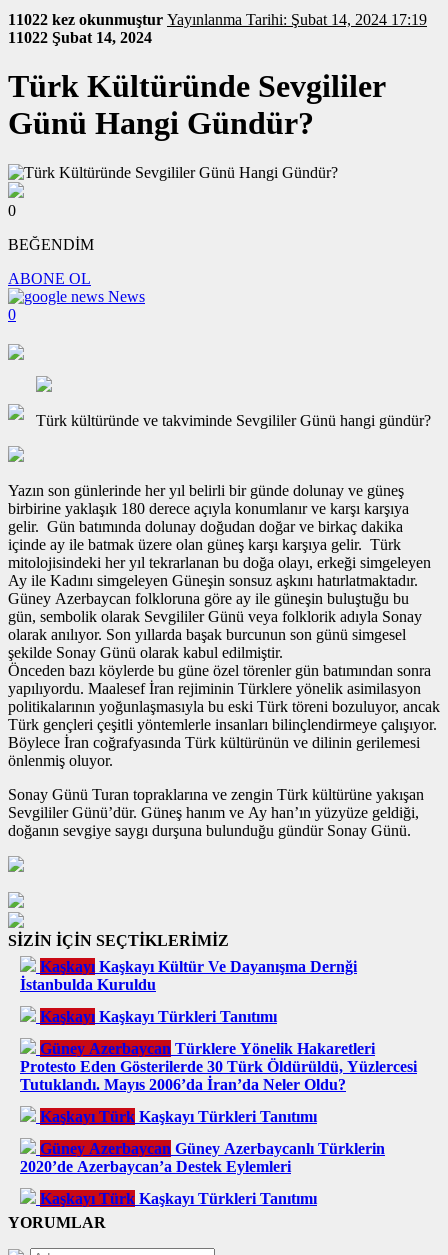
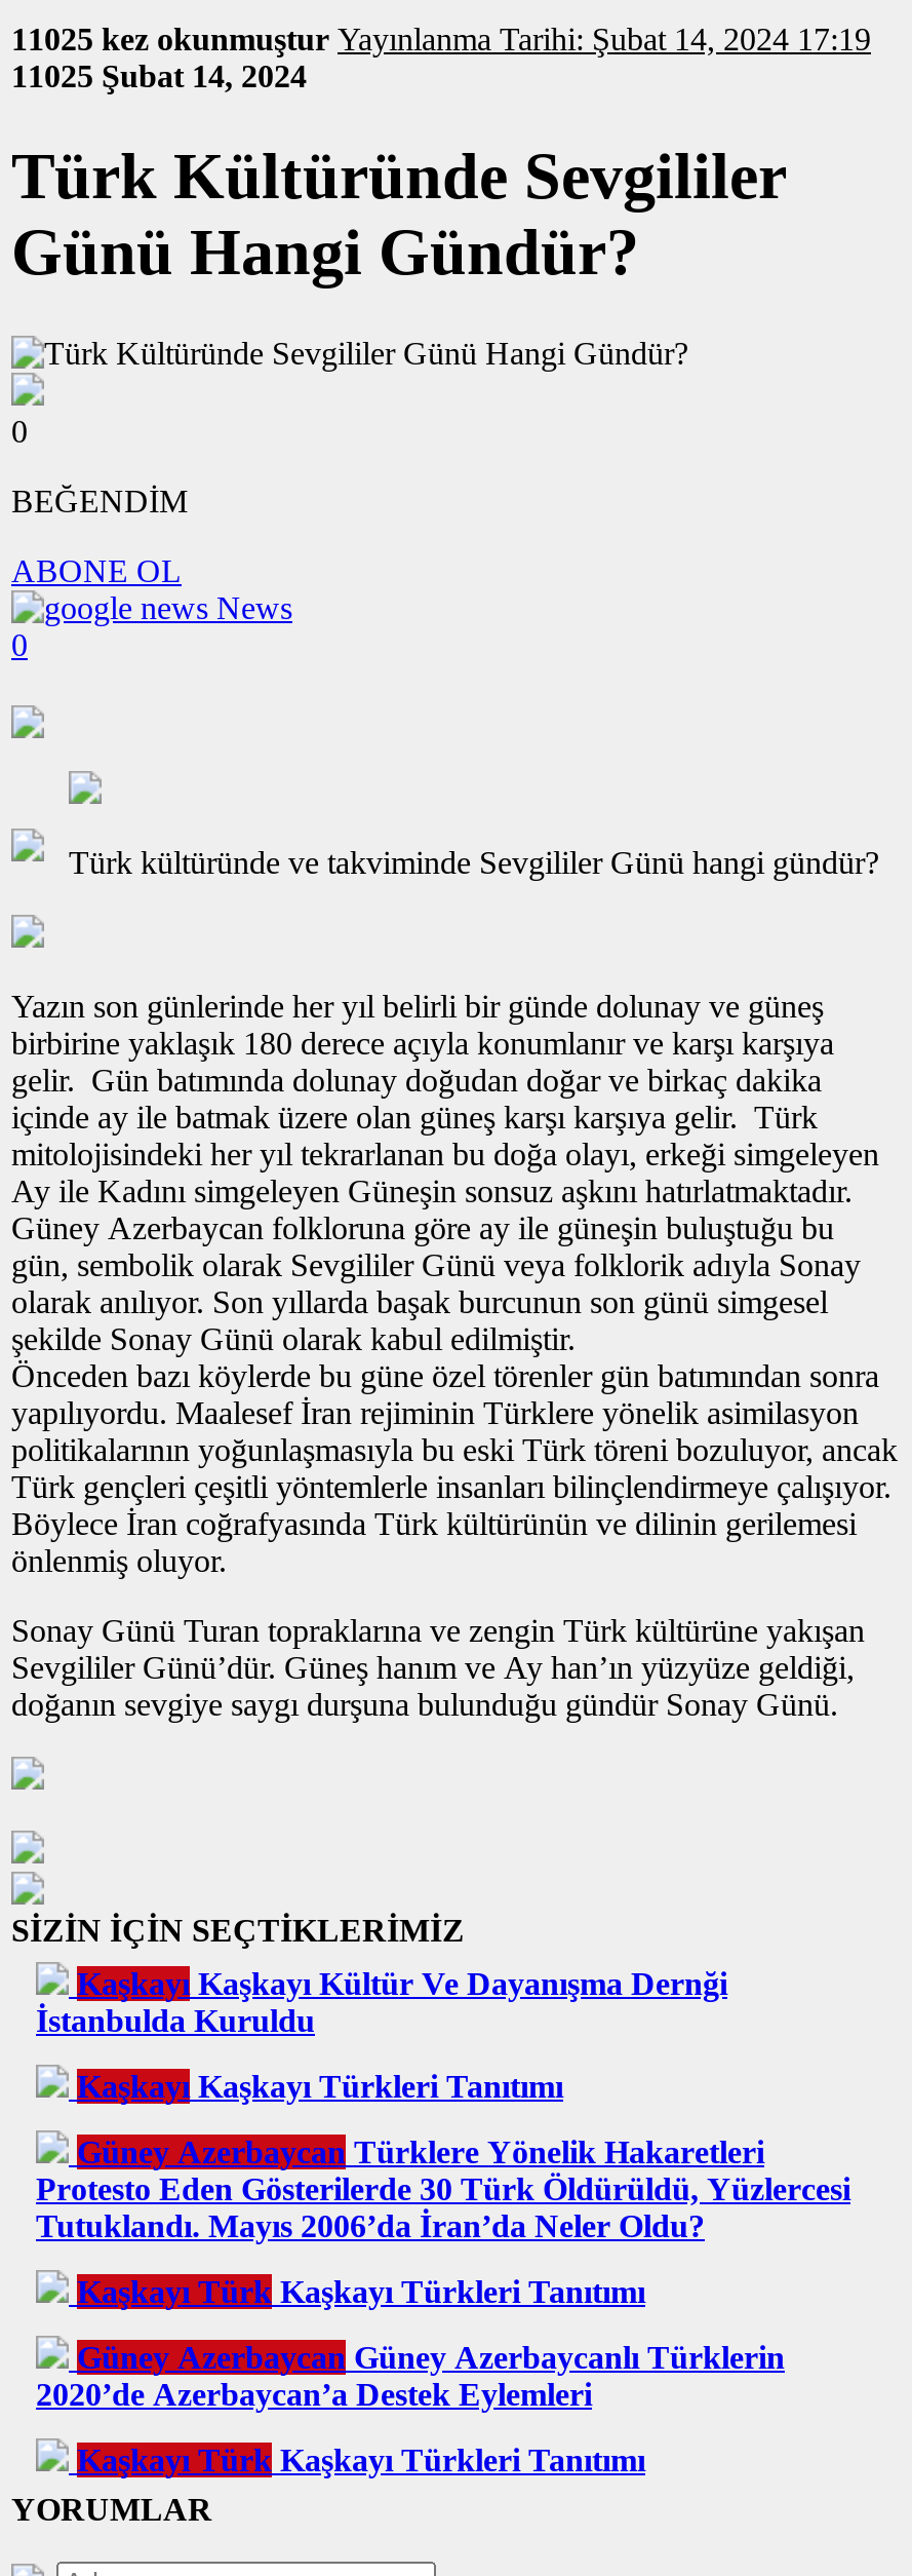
[8,11,167,28] 11022 kez okunmuştur -> [11,22,338,56] 11025 kez okunmuştur
[8,29,152,46] 11022 Şubat 14, 2024 -> [11,59,307,93] 11025 Şubat 14, 2024

